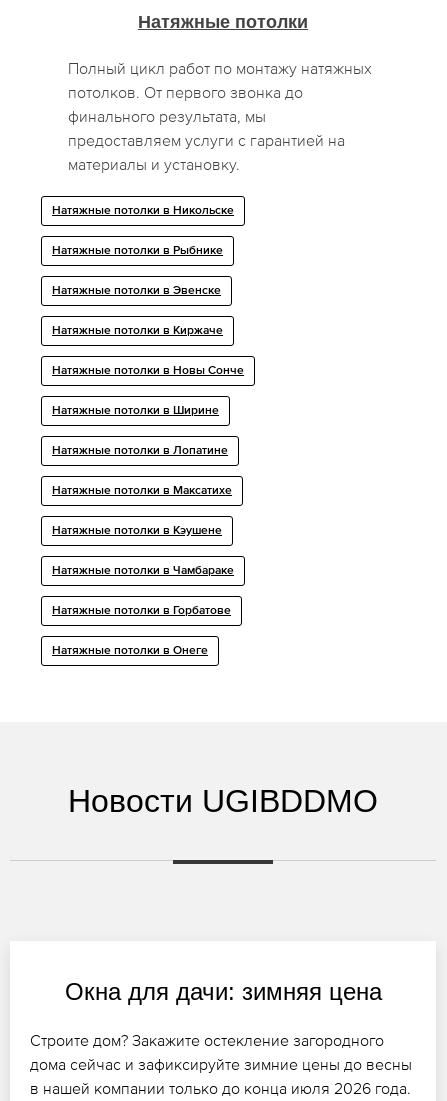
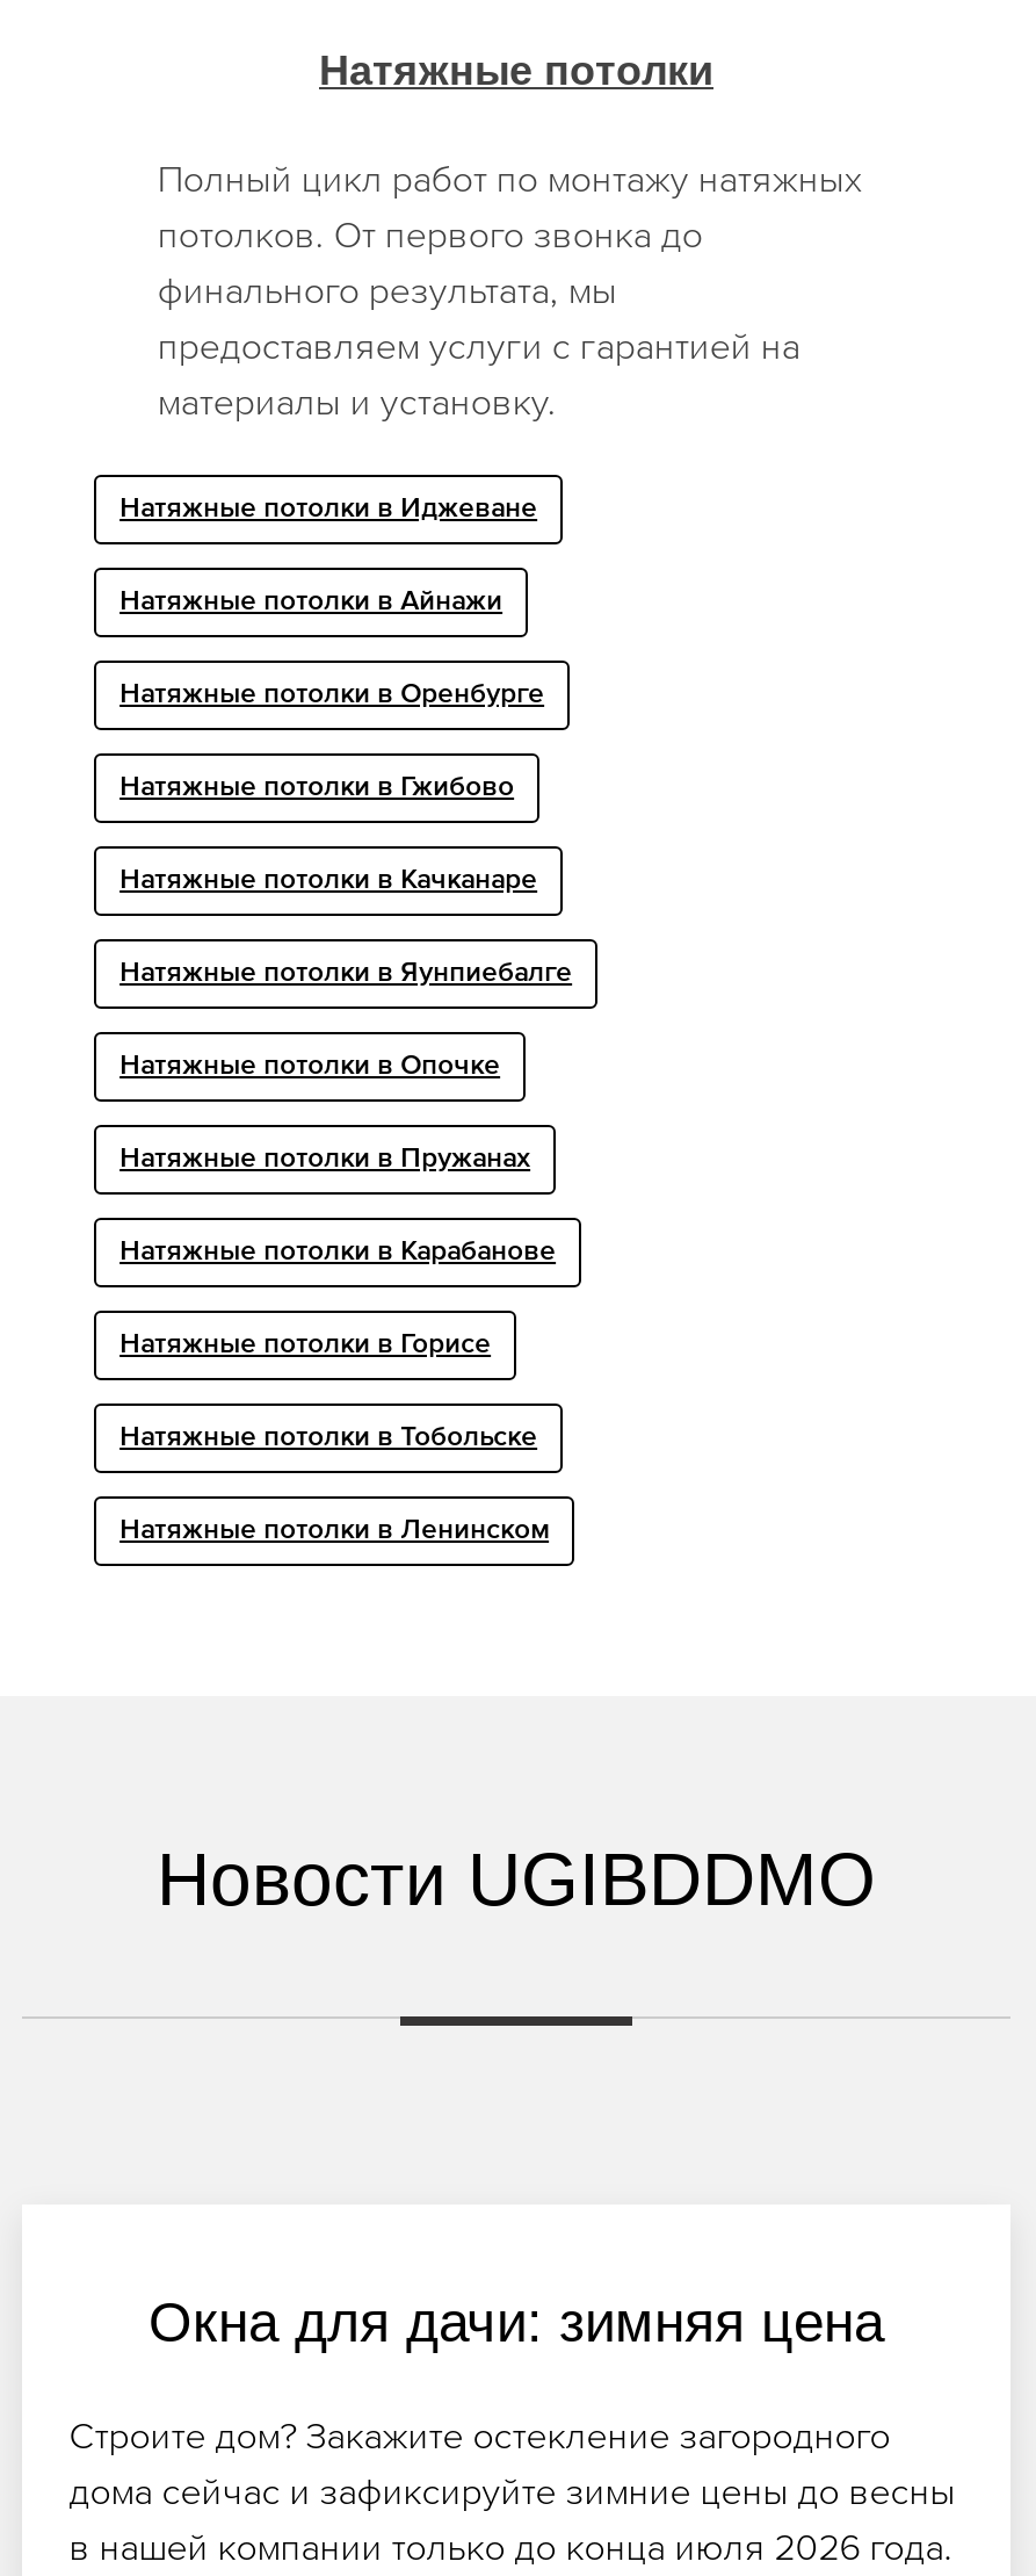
[52,205,234,217] Натяжные потолки в Никольске -> [120,497,537,525] Натяжные потолки в Иджеване
[52,245,223,257] Натяжные потолки в Рыбнике -> [120,590,503,618] Натяжные потолки в Айнажи
[52,285,221,297] Натяжные потолки в Эвенске -> [120,683,544,710] Натяжные потолки в Оренбурге
[52,325,223,337] Натяжные потолки в Киржаче -> [120,775,514,803] Натяжные потолки в Гжибово
[52,365,244,377] Натяжные потолки в Новы Сонче -> [120,868,537,896] Натяжные потолки в Качканаре
[52,405,219,417] Натяжные потолки в Ширине -> [120,961,572,989] Натяжные потолки в Яунпиебалге
[52,445,228,457] Натяжные потолки в Лопатине -> [120,1054,500,1082] Натяжные потолки в Опочке
[52,485,232,497] Натяжные потолки в Максатихе -> [120,1147,530,1175] Натяжные потолки в Пружанах
[52,525,222,537] Натяжные потолки в Кэушене -> [120,1240,556,1268] Натяжные потолки в Карабанове
[52,565,234,577] Натяжные потолки в Чамбараке -> [120,1333,491,1361] Натяжные потолки в Горисе
[52,605,231,617] Натяжные потолки в Горбатове -> [120,1426,537,1453] Натяжные потолки в Тобольске
[52,645,208,657] Натяжные потолки в Онеге -> [120,1518,549,1546] Натяжные потолки в Ленинском

